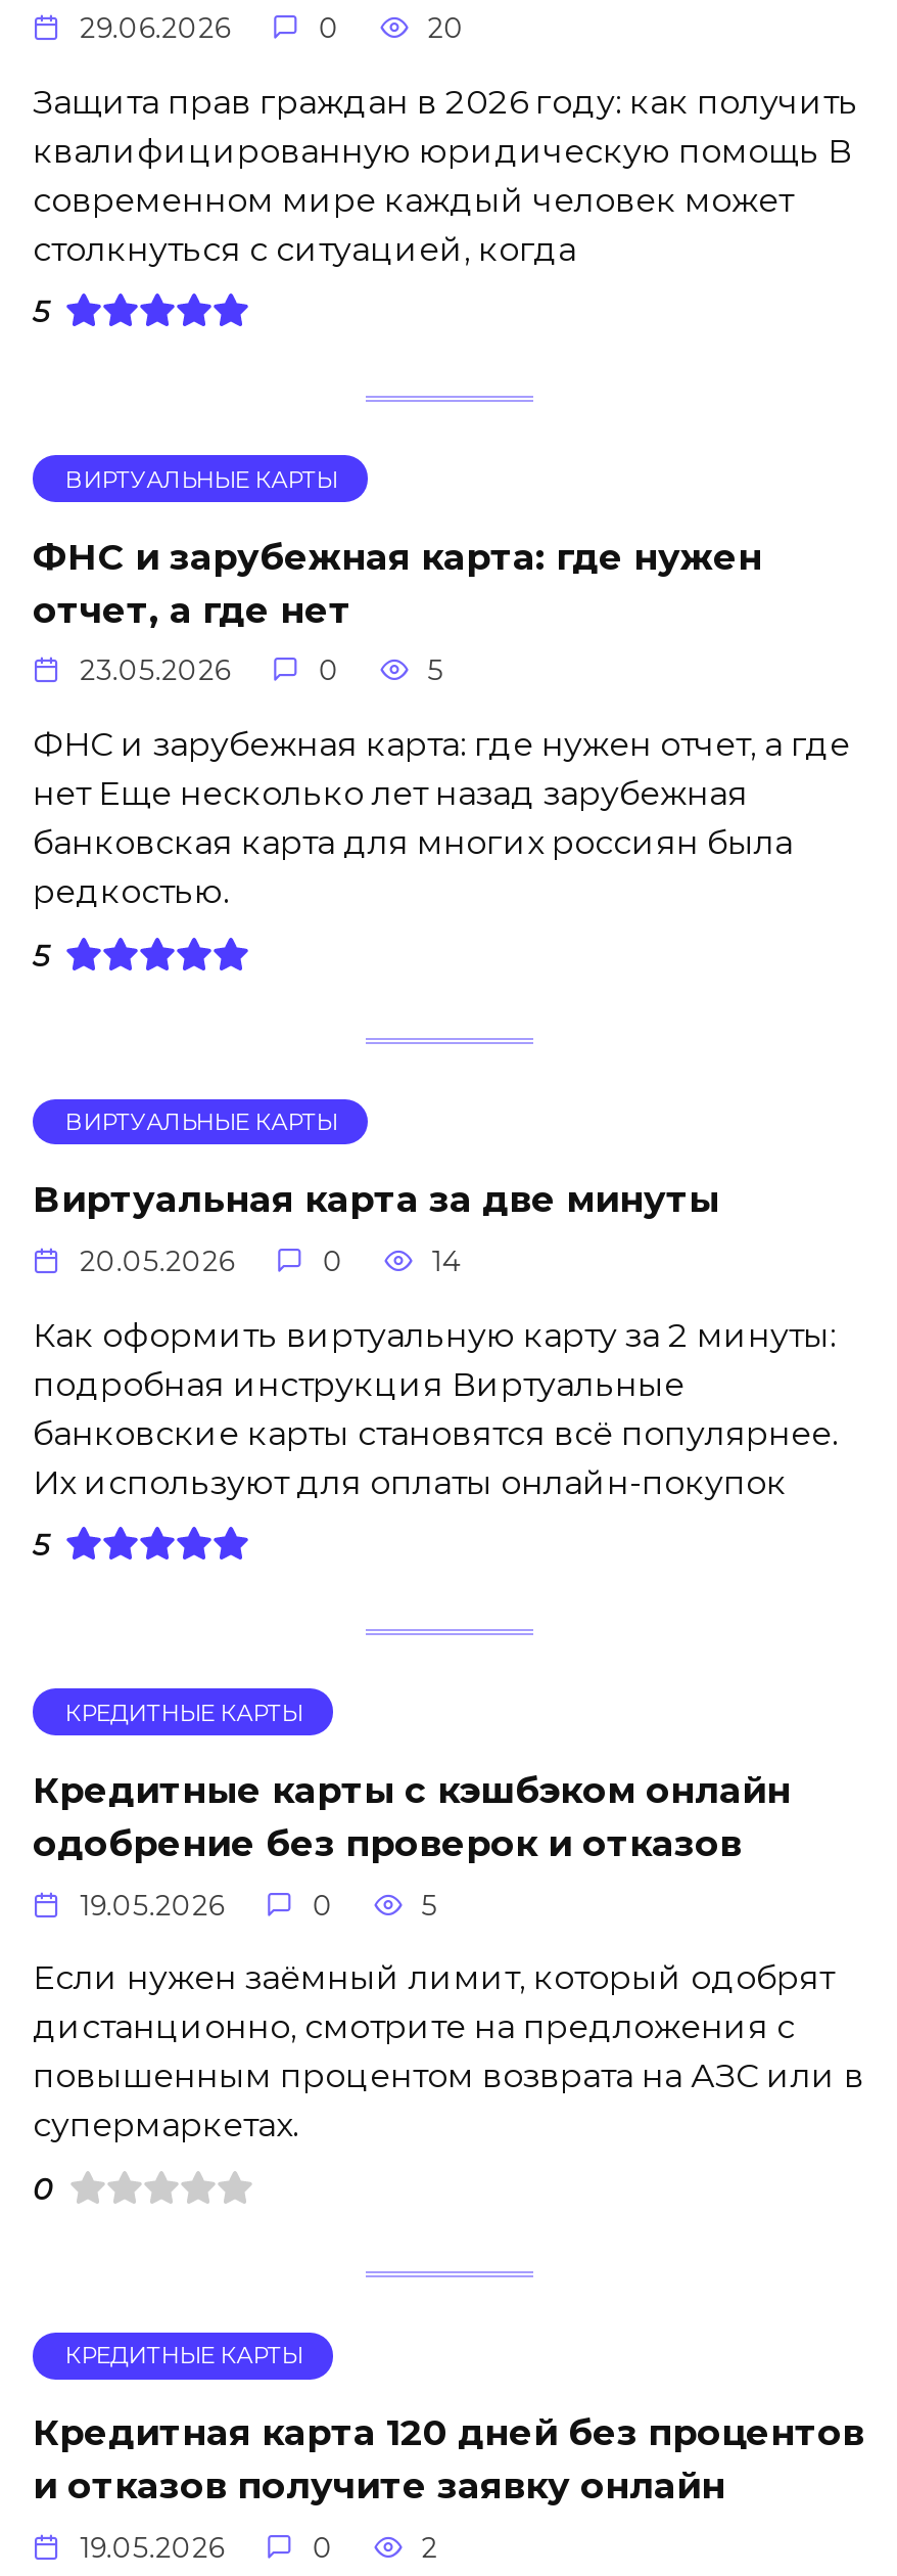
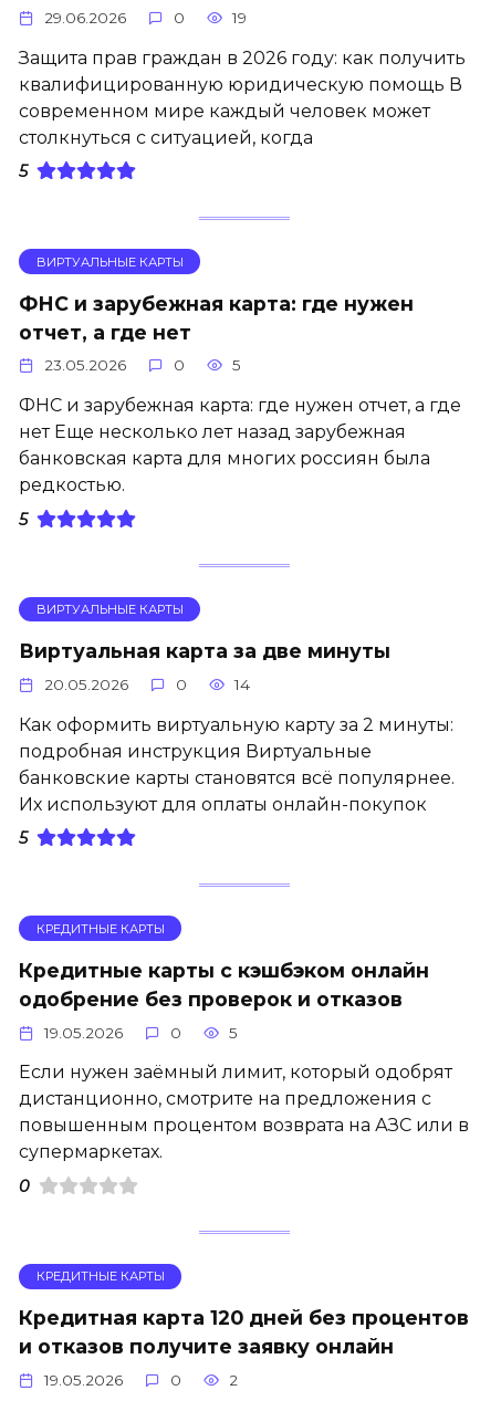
[428,11,464,44] 20 -> [233,9,247,26] 19

